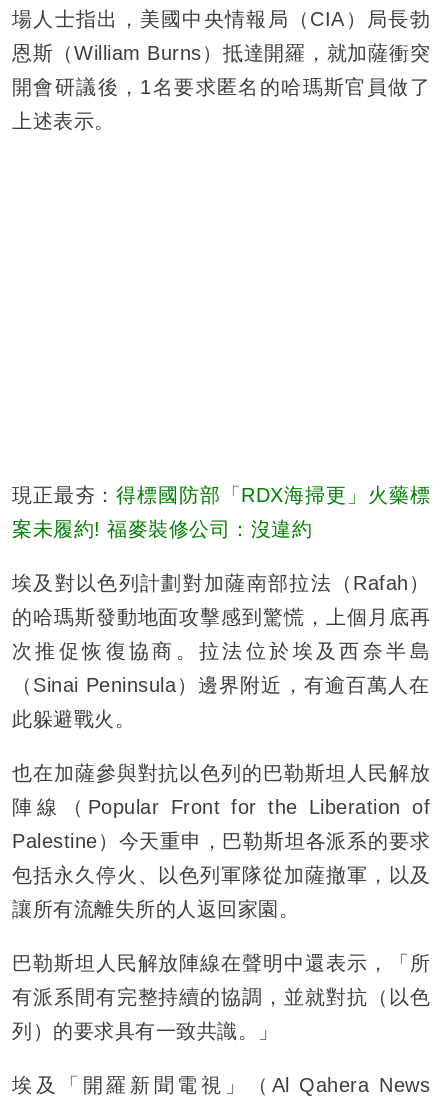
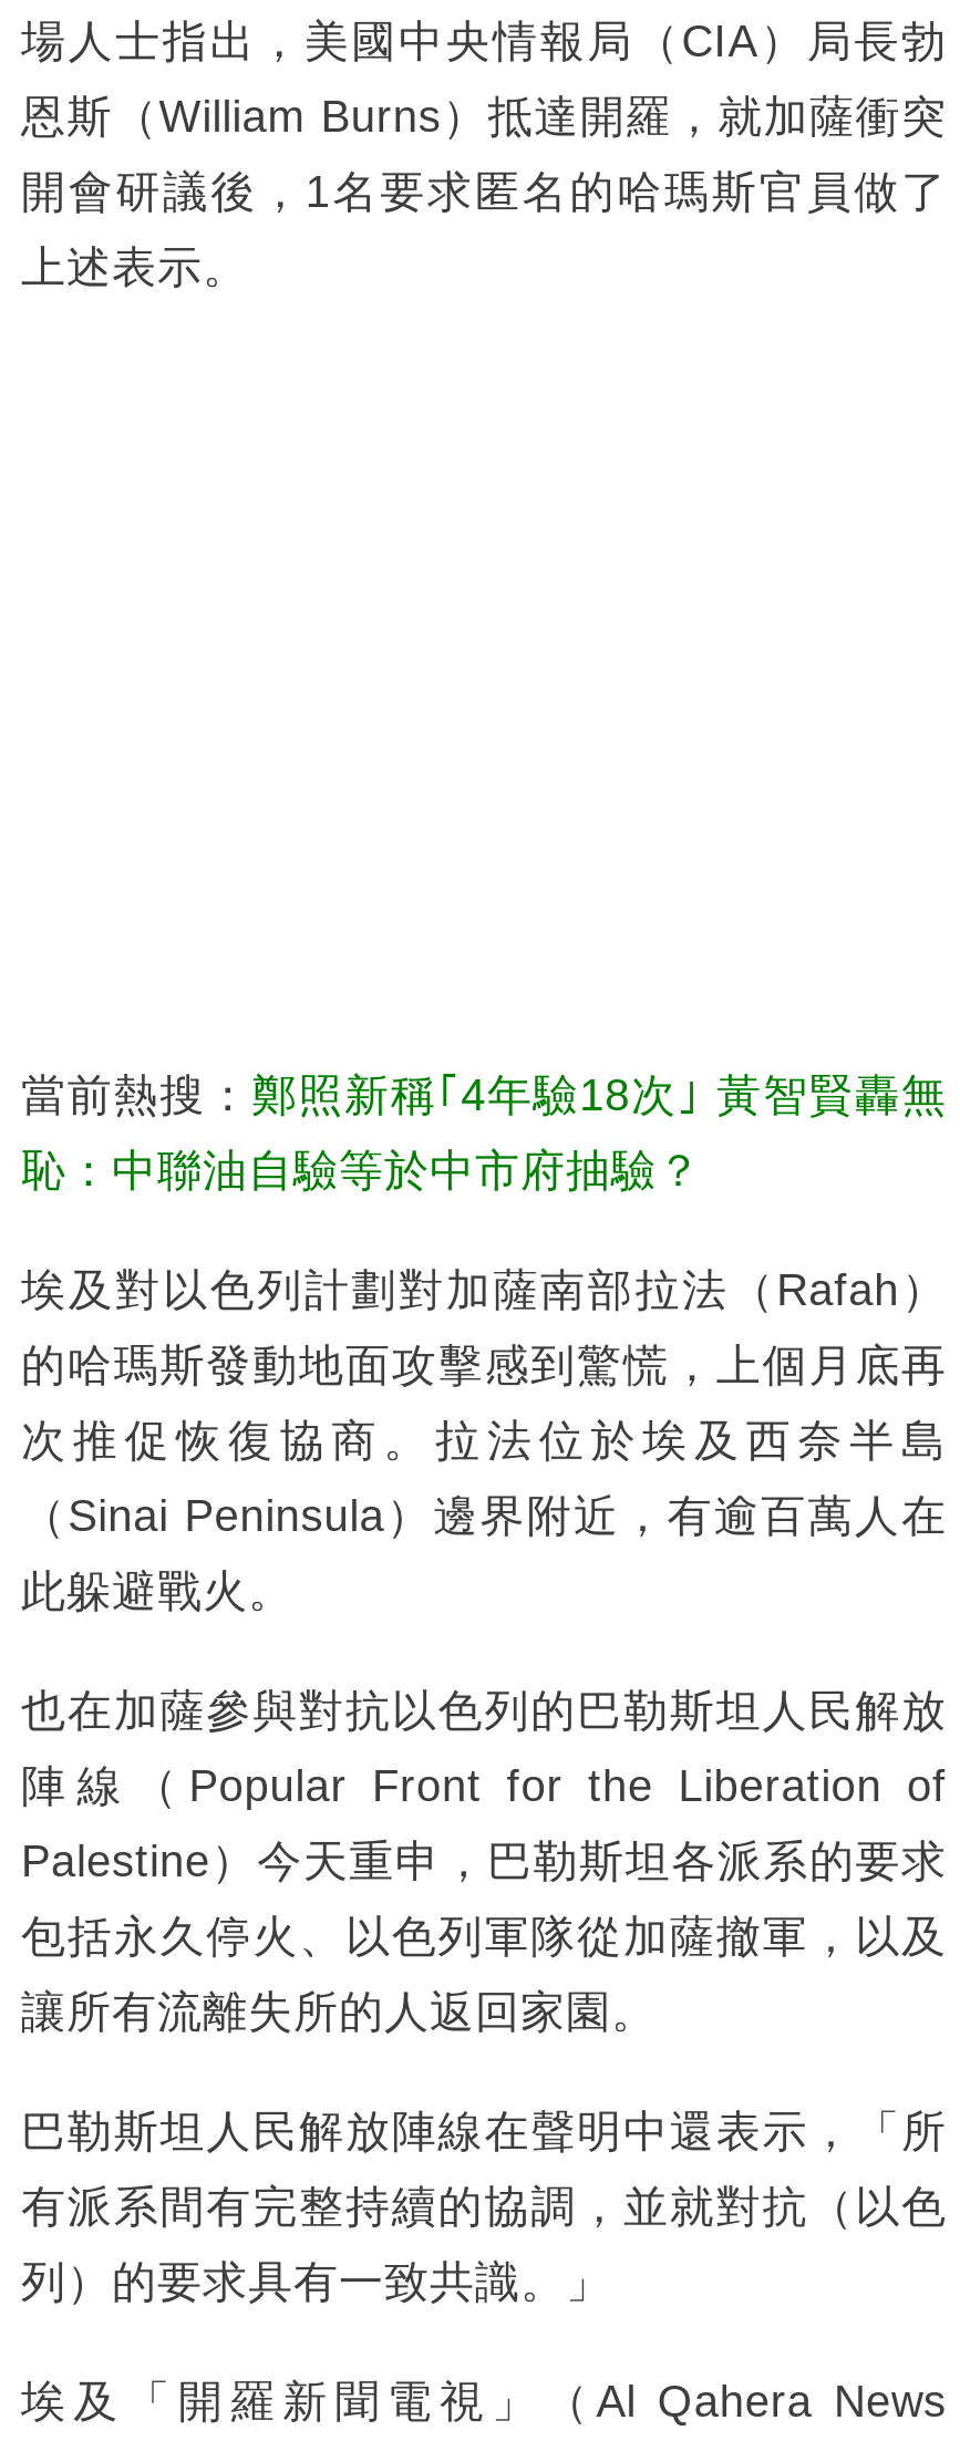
[12,484,430,506] 現正最夯：得標國防部「RDX海掃更」火藥標 -> [21,1070,947,1119] 當前熱搜：鄭照新稱｢4年驗18次｣ 黃智賢轟無
[12,518,312,540] 案未履約! 福麥裝修公司：沒違約 -> [21,1145,702,1194] 恥：中聯油自驗等於中市府抽驗？

